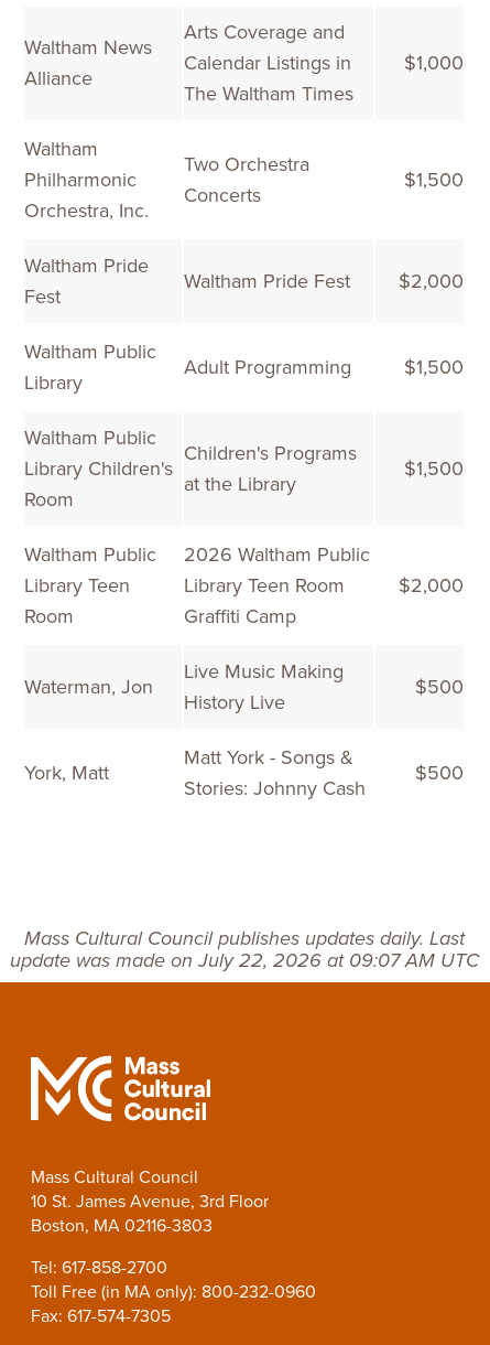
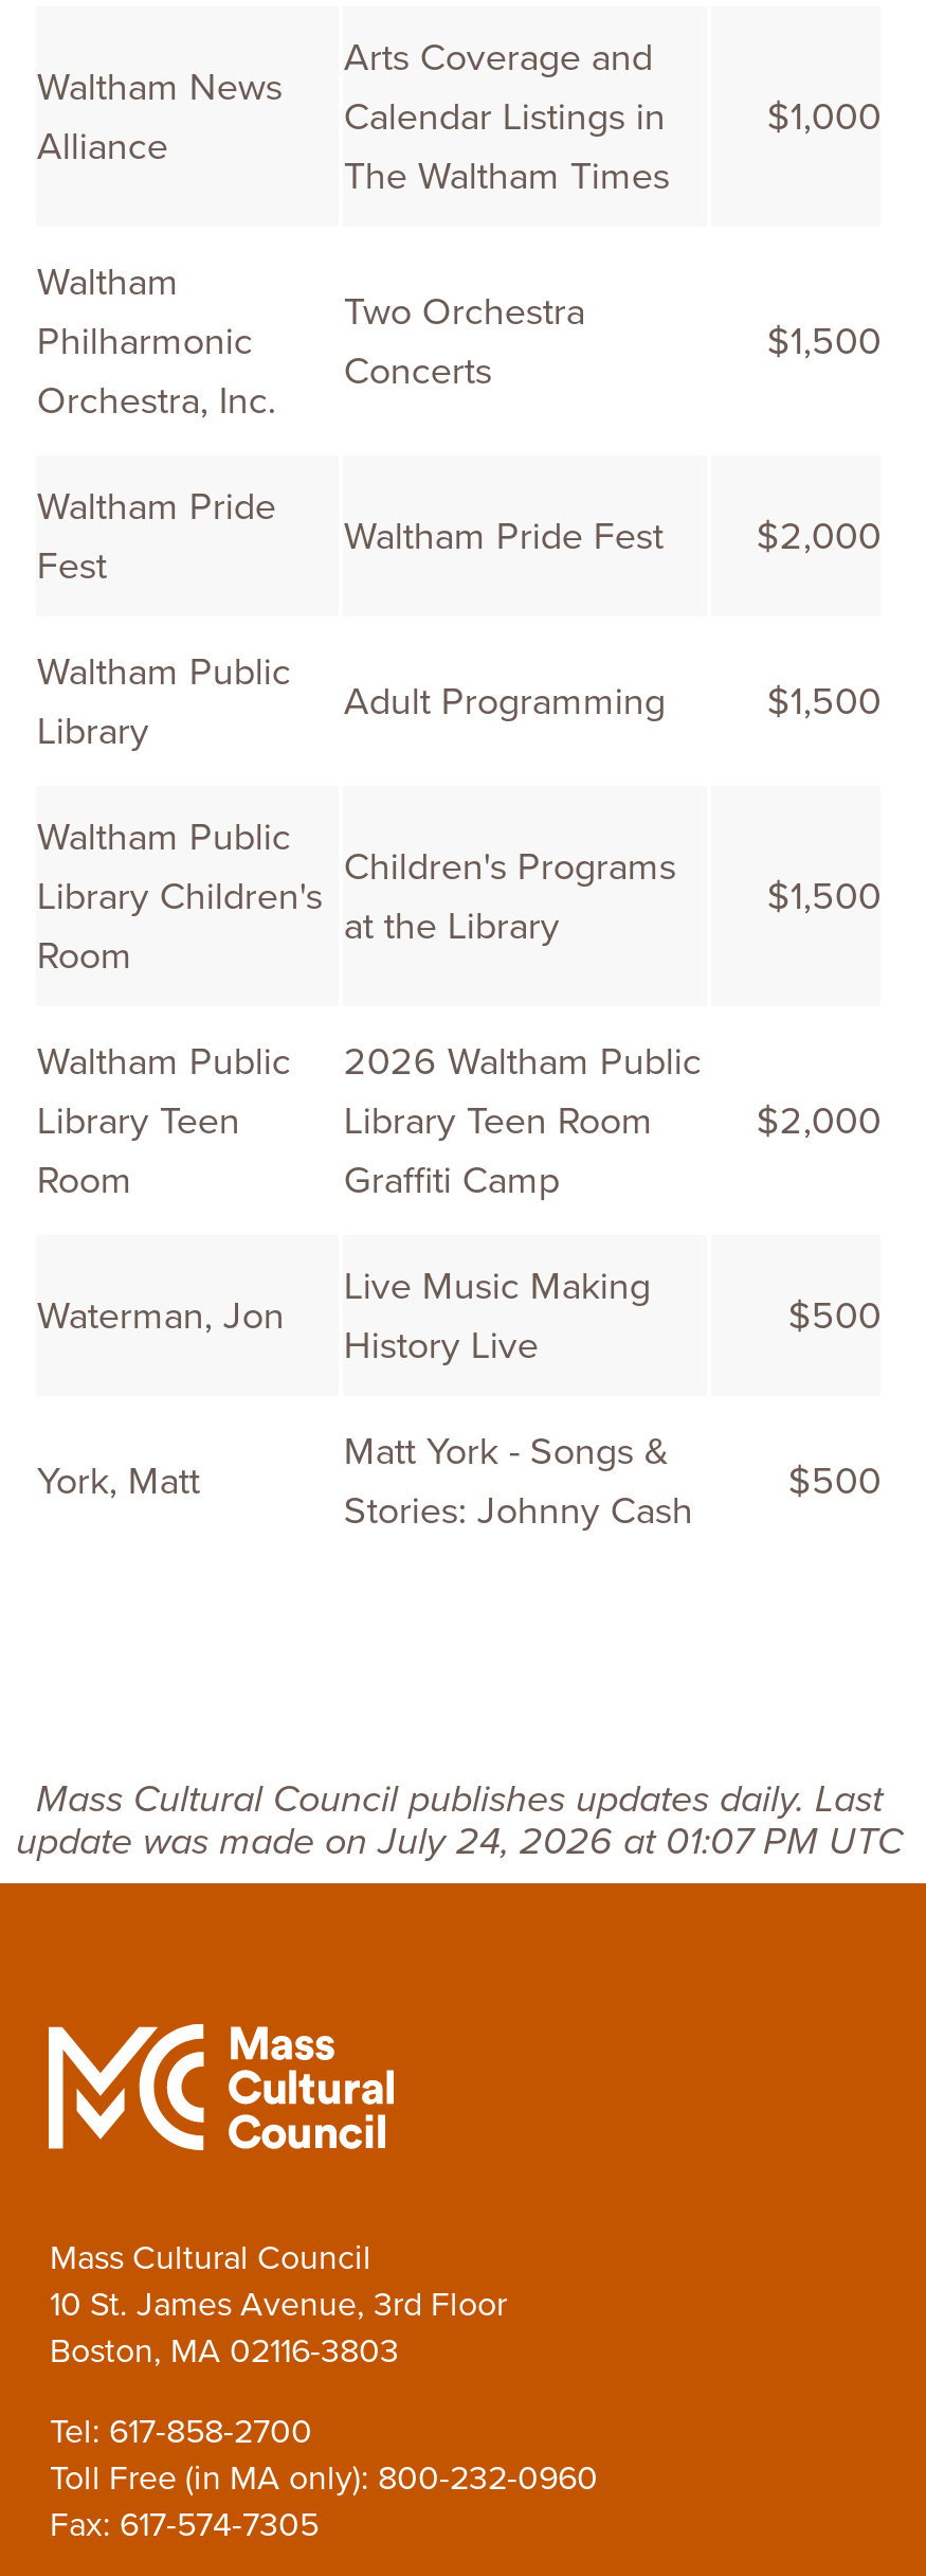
[10,948,479,972] update was made on July 22, 2026 at 09:07 AM UTC -> [16,1817,903,1864] update was made on July 24, 2026 at 01:07 PM UTC

